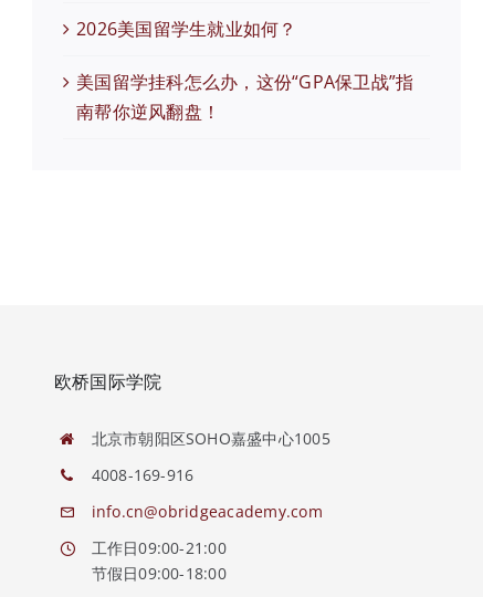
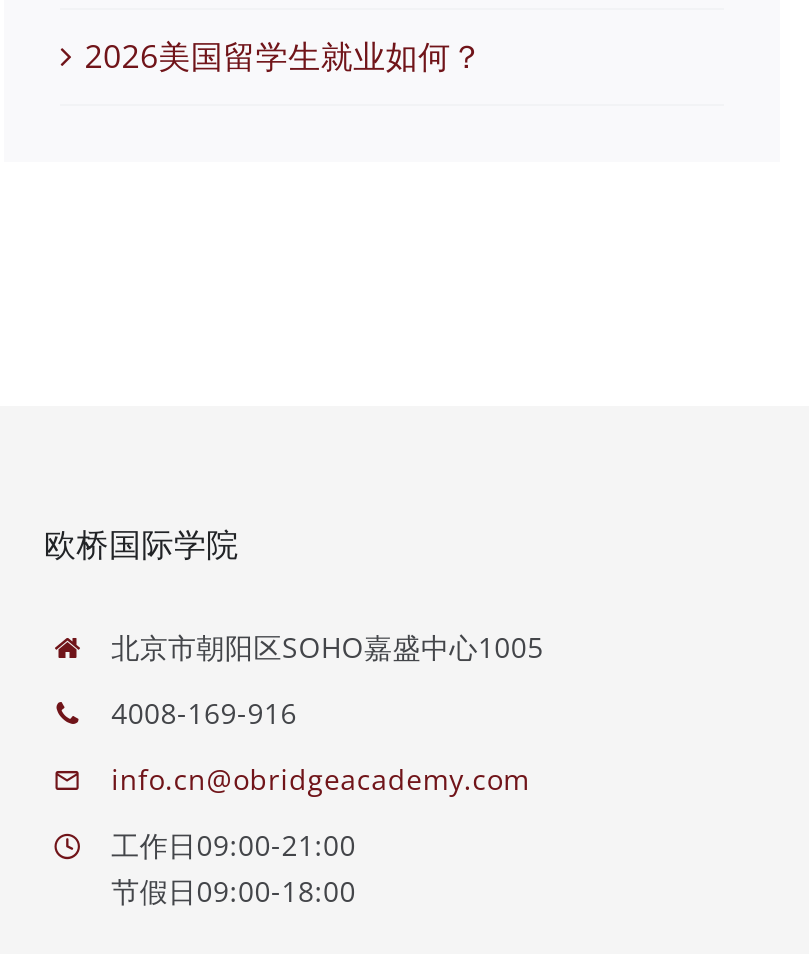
[76,70,414,124] 美国留学挂科怎么办，这份“GPA保卫战”指 | 南帮你逆风翻盘！ -> none

